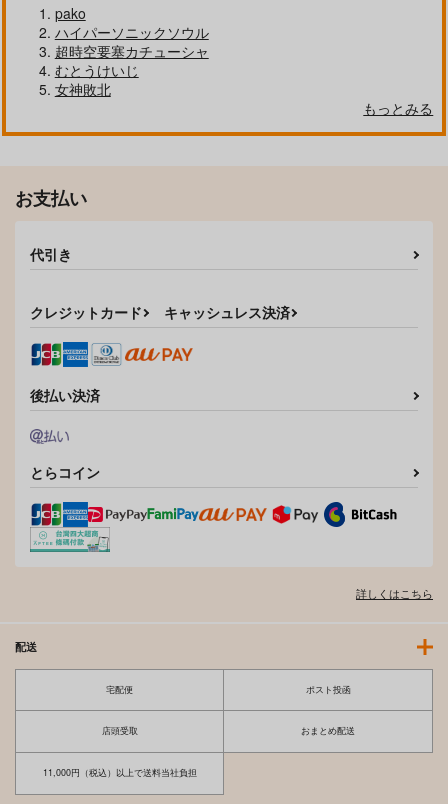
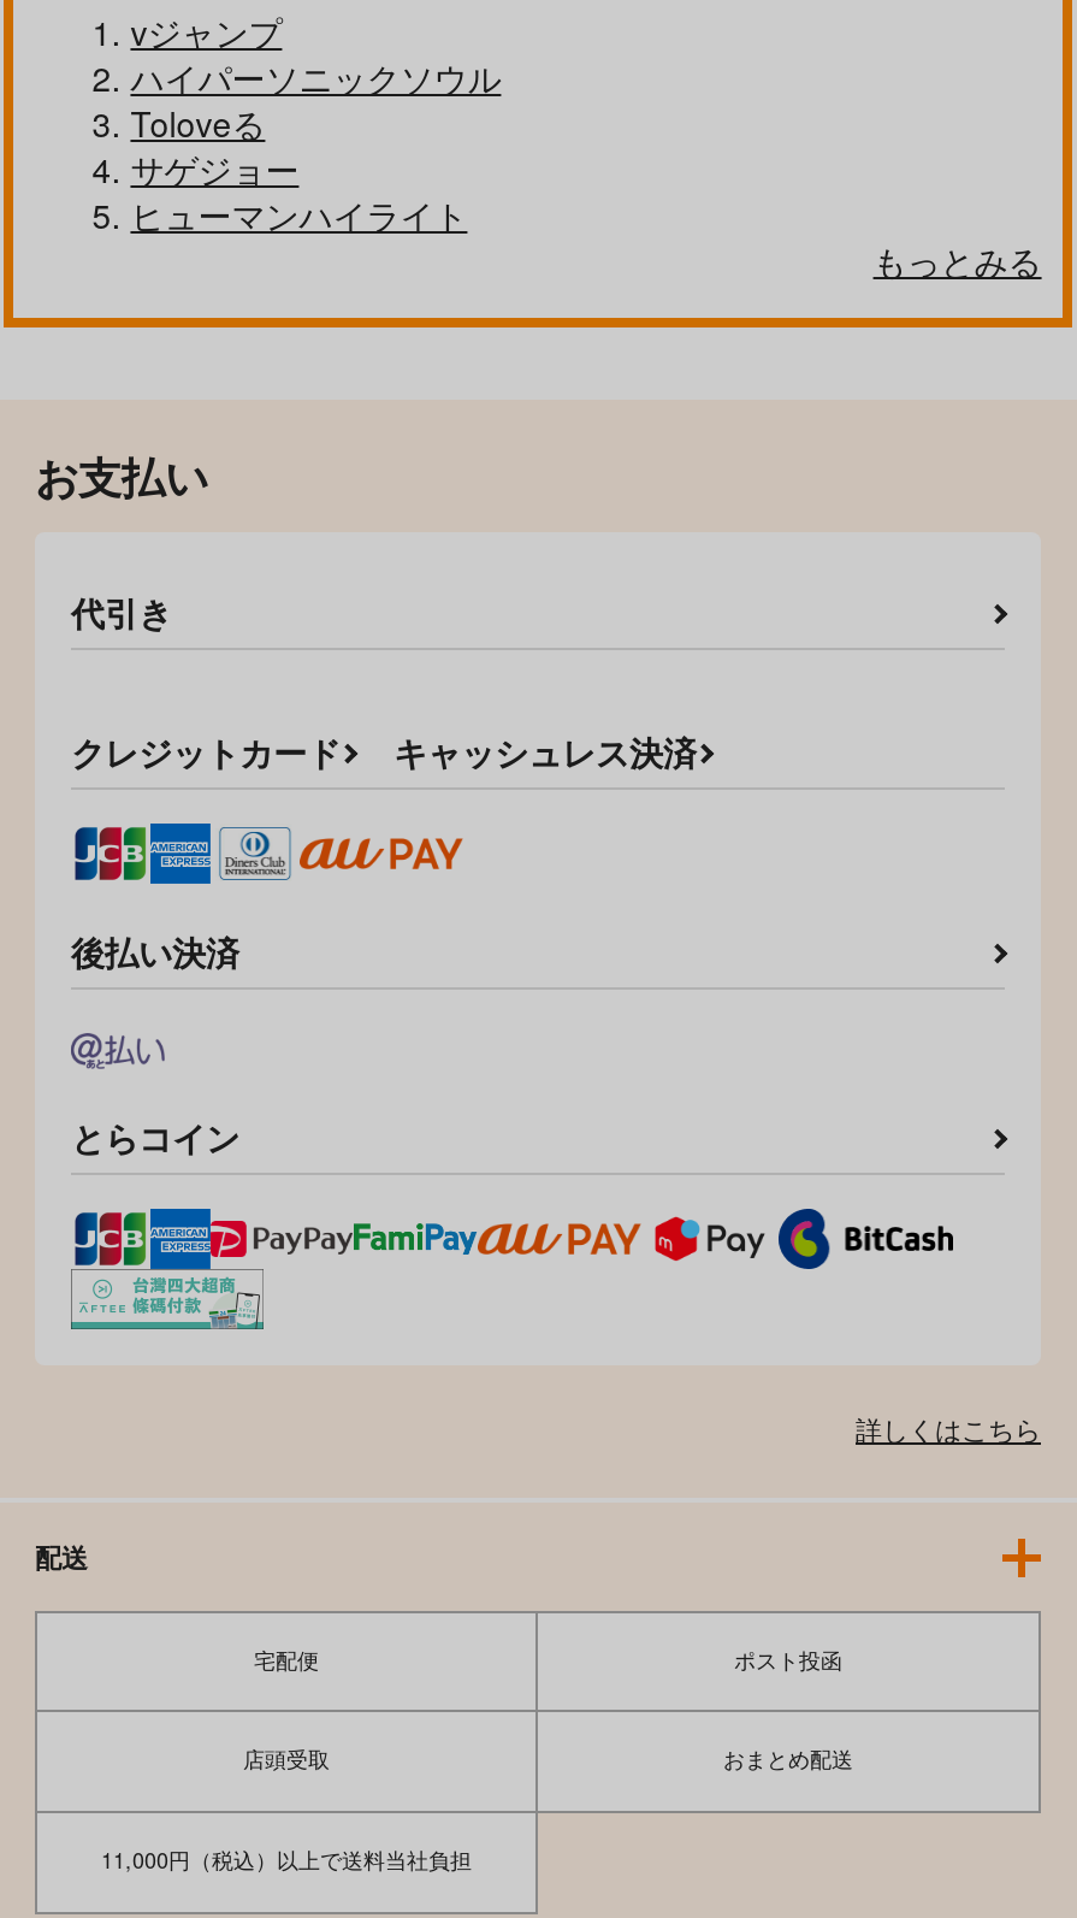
[55,3,86,23] pako -> [130,8,282,56] vジャンプ
[55,41,209,99] 超時空要塞カチューシャ | むとうけいじ | 女神敗北 -> [130,99,467,239] Toloveる | サゲジョー | ヒューマンハイライト

